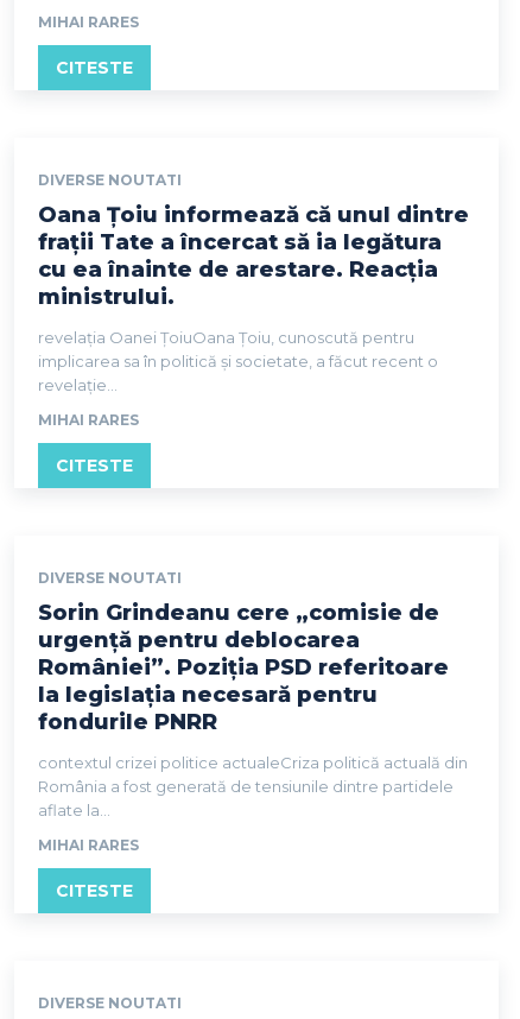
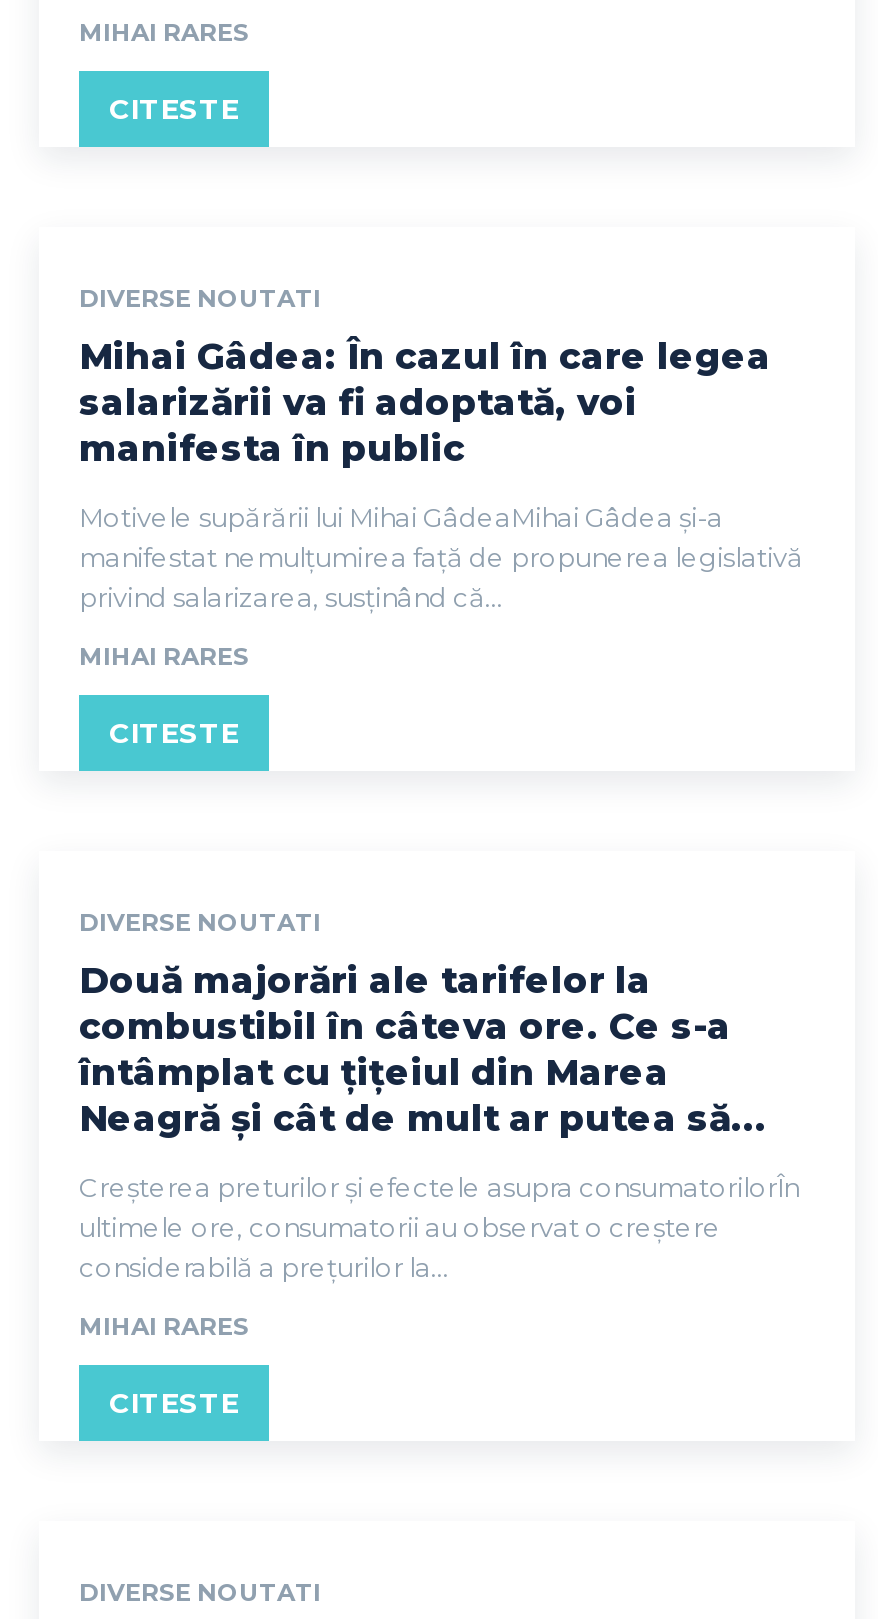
[38,201,469,310] Oana Țoiu informează că unul dintre | frații Tate a încercat să ia legătura | cu ea înainte de arestare. Reacția | ministrului. -> [79,334,771,470] Mihai Gâdea: În cazul în care legea | salarizării va fi adoptată, voi | manifesta în public
[38,327,438,394] revelația Oanei ȚoiuOana Țoiu, cunoscută pentru | implicarea sa în politică și societate, a făcut recent o | revelație... -> [79,500,803,612] Motivele supărării lui Mihai GâdeaMihai Gâdea și-a | manifestat nemulțumirea față de propunerea legislativă | privind salarizarea, susținând că...
[38,599,449,735] Sorin Grindeanu cere „comisie de | urgență pentru deblocarea | României”. Poziția PSD referitoare | la legislația necesară pentru | fondurile PNRR -> [79,958,767,1140] Două majorări ale tarifelor la | combustibil în câteva ore. Ce s-a | întâmplat cu țițeiul din Marea | Neagră și cât de mult ar putea să...
[38,752,468,819] contextul crizei politice actualeCriza politică actuală din | România a fost generată de tensiunile dintre partidele | aflate la... -> [79,1170,799,1282] Creșterea preturilor și efectele asupra consumatorilorÎn | ultimele ore, consumatorii au observat o creștere | considerabilă a prețurilor la...

